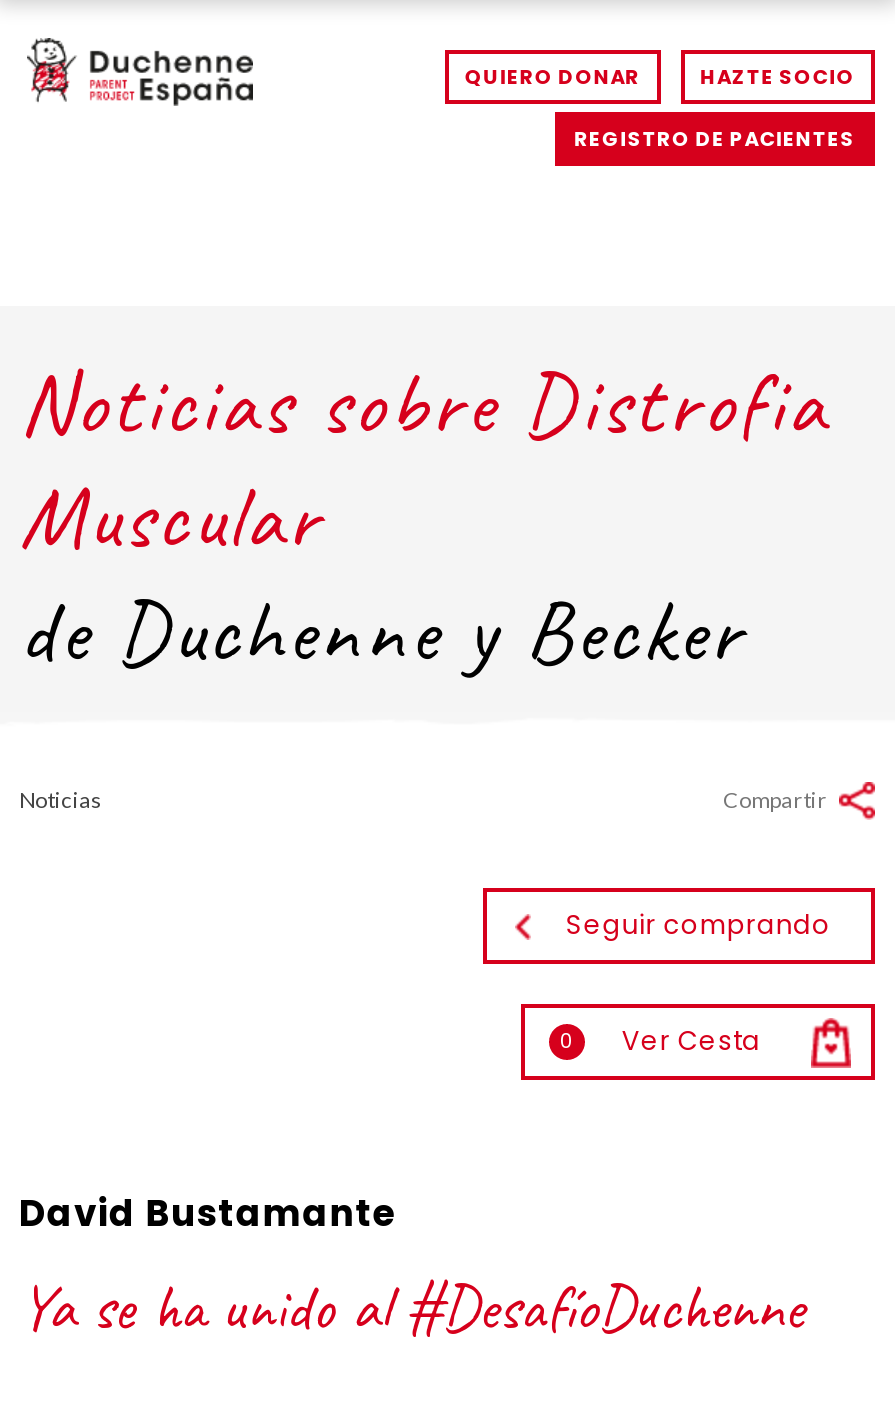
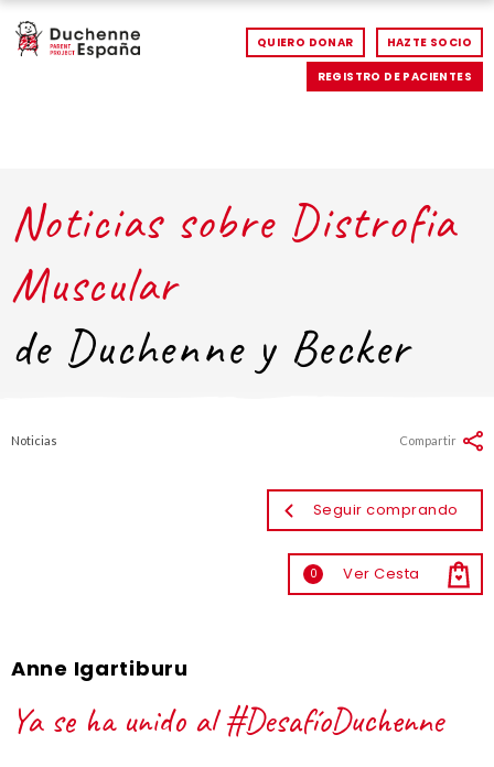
[19,1188,398,1238] David Bustamante -> [11,655,188,682] Anne Igartiburu

